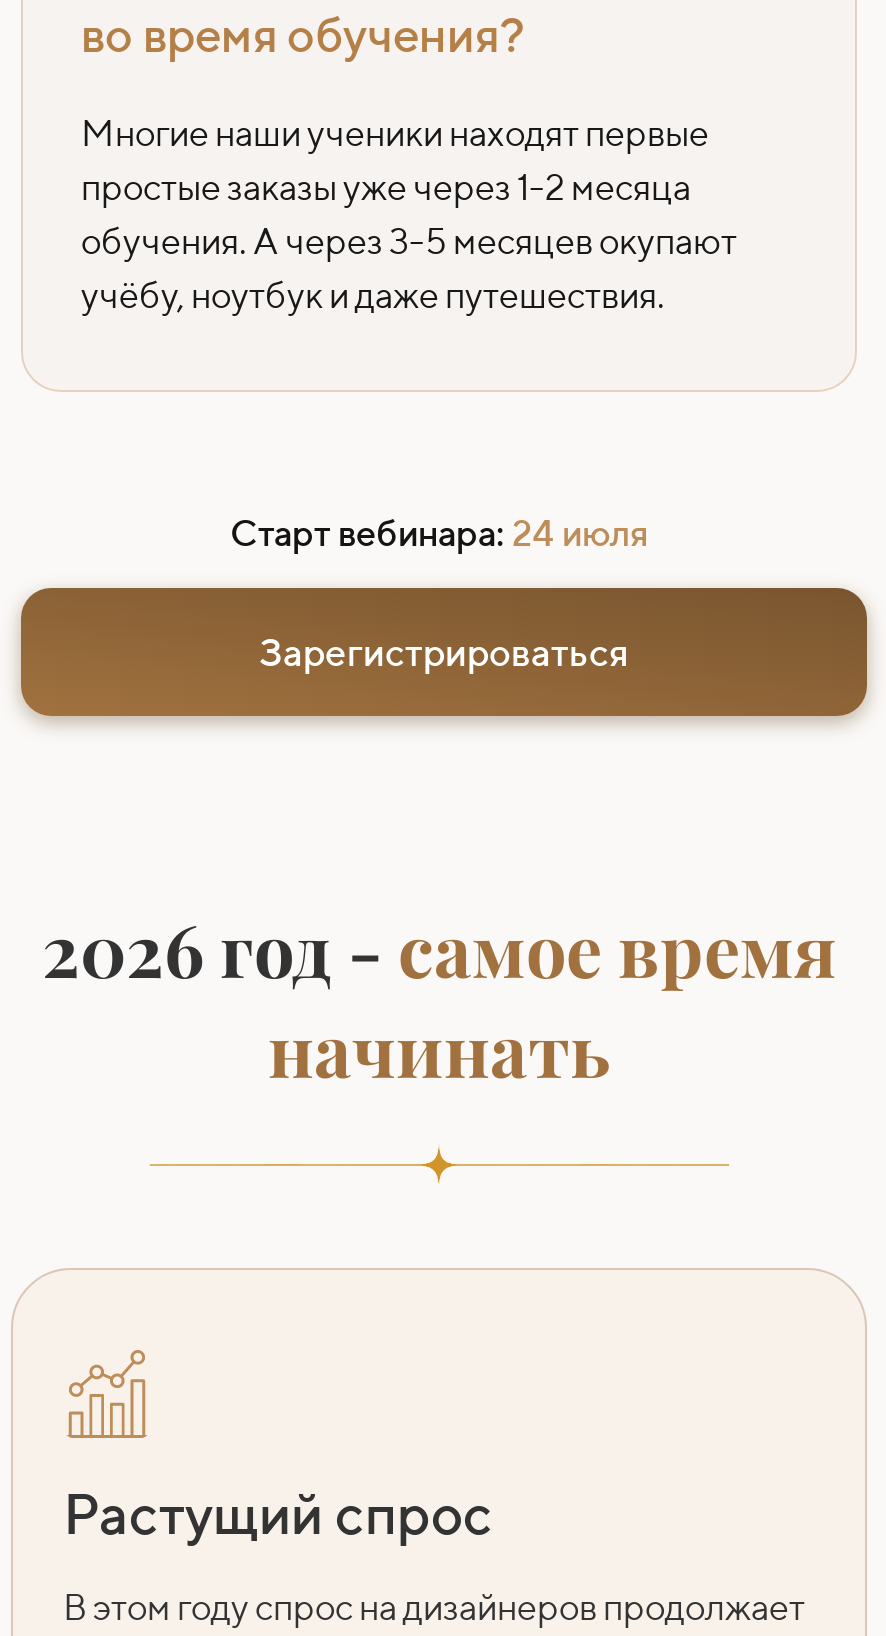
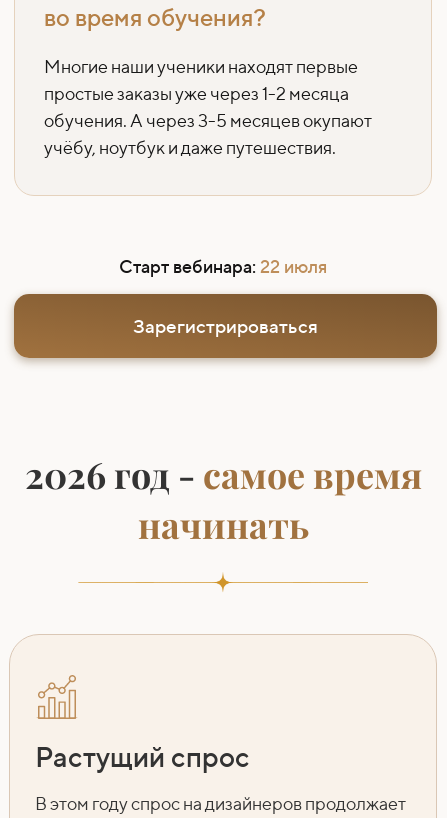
[230,513,648,555] Старт вебинара: 24 июля -> [119,256,327,277] Старт вебинара: 22 июля

